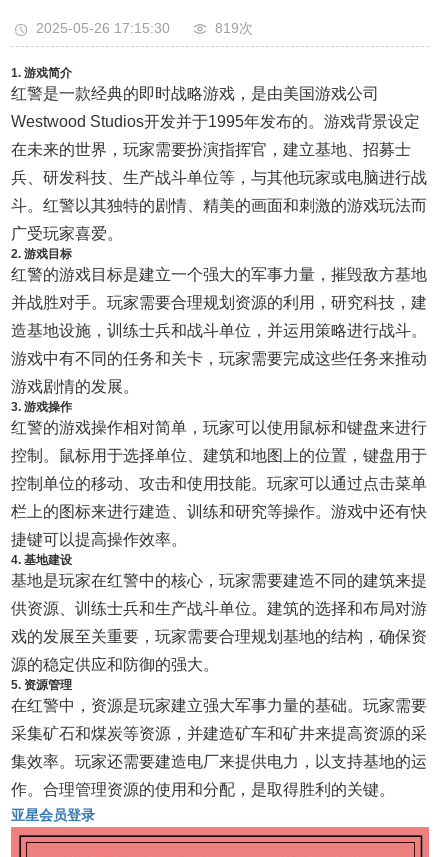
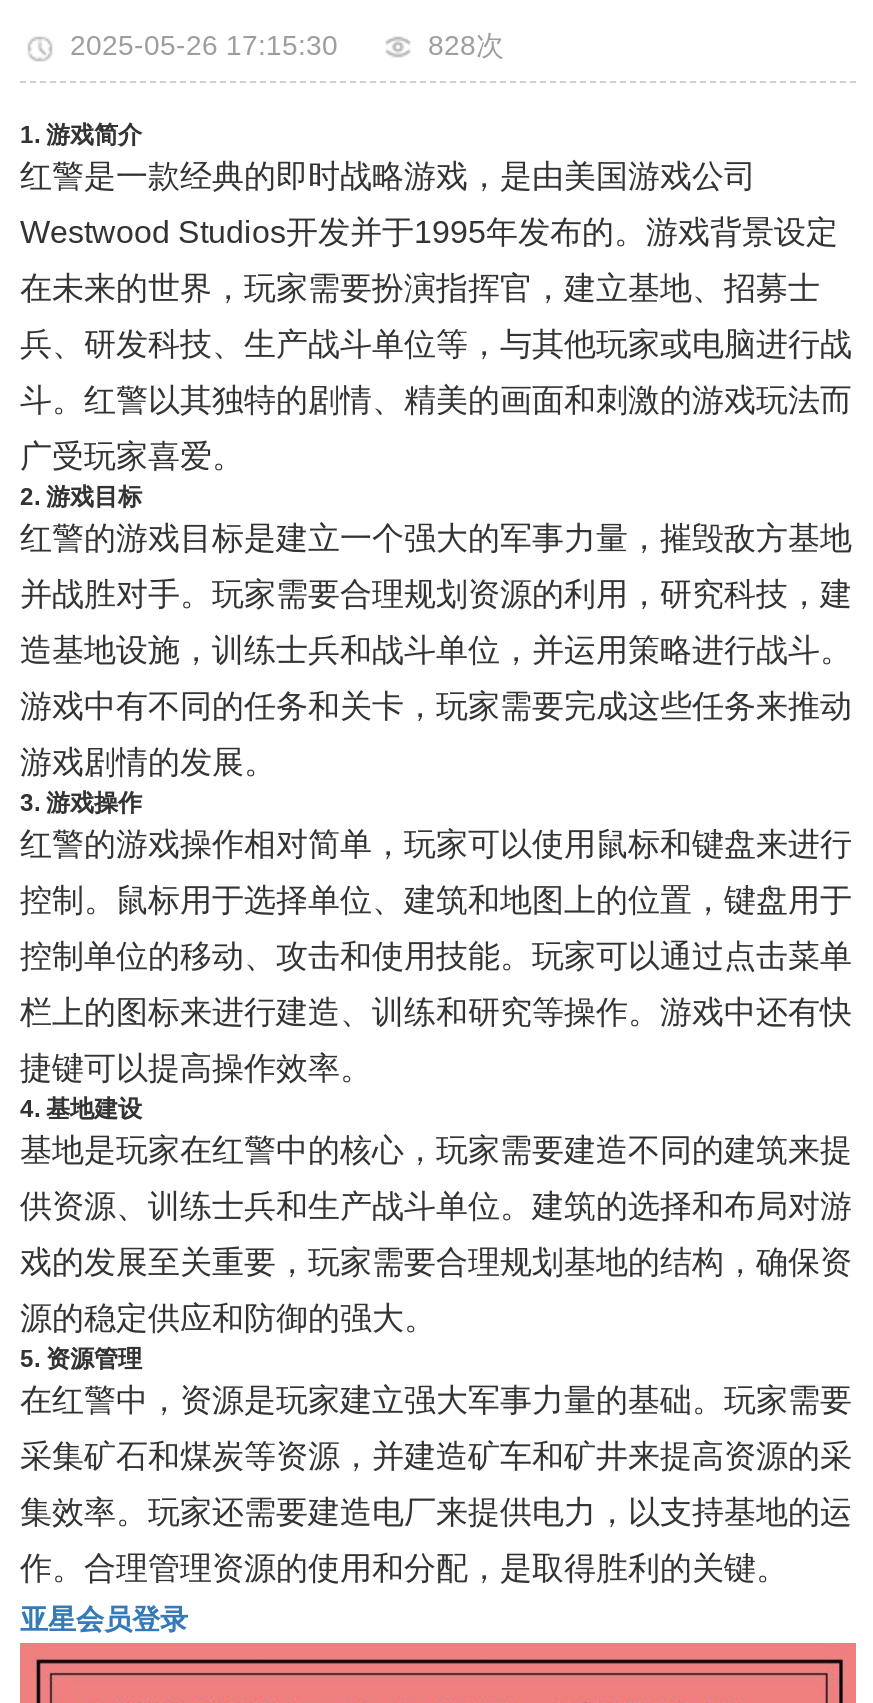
[215,20,253,36] 819次 -> [428,29,504,61] 828次

